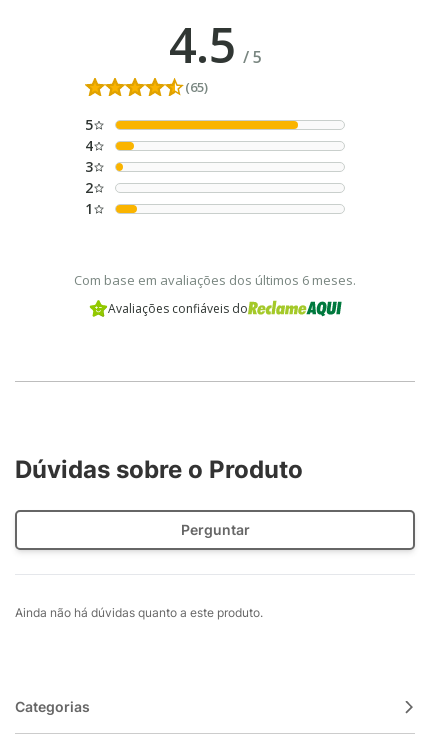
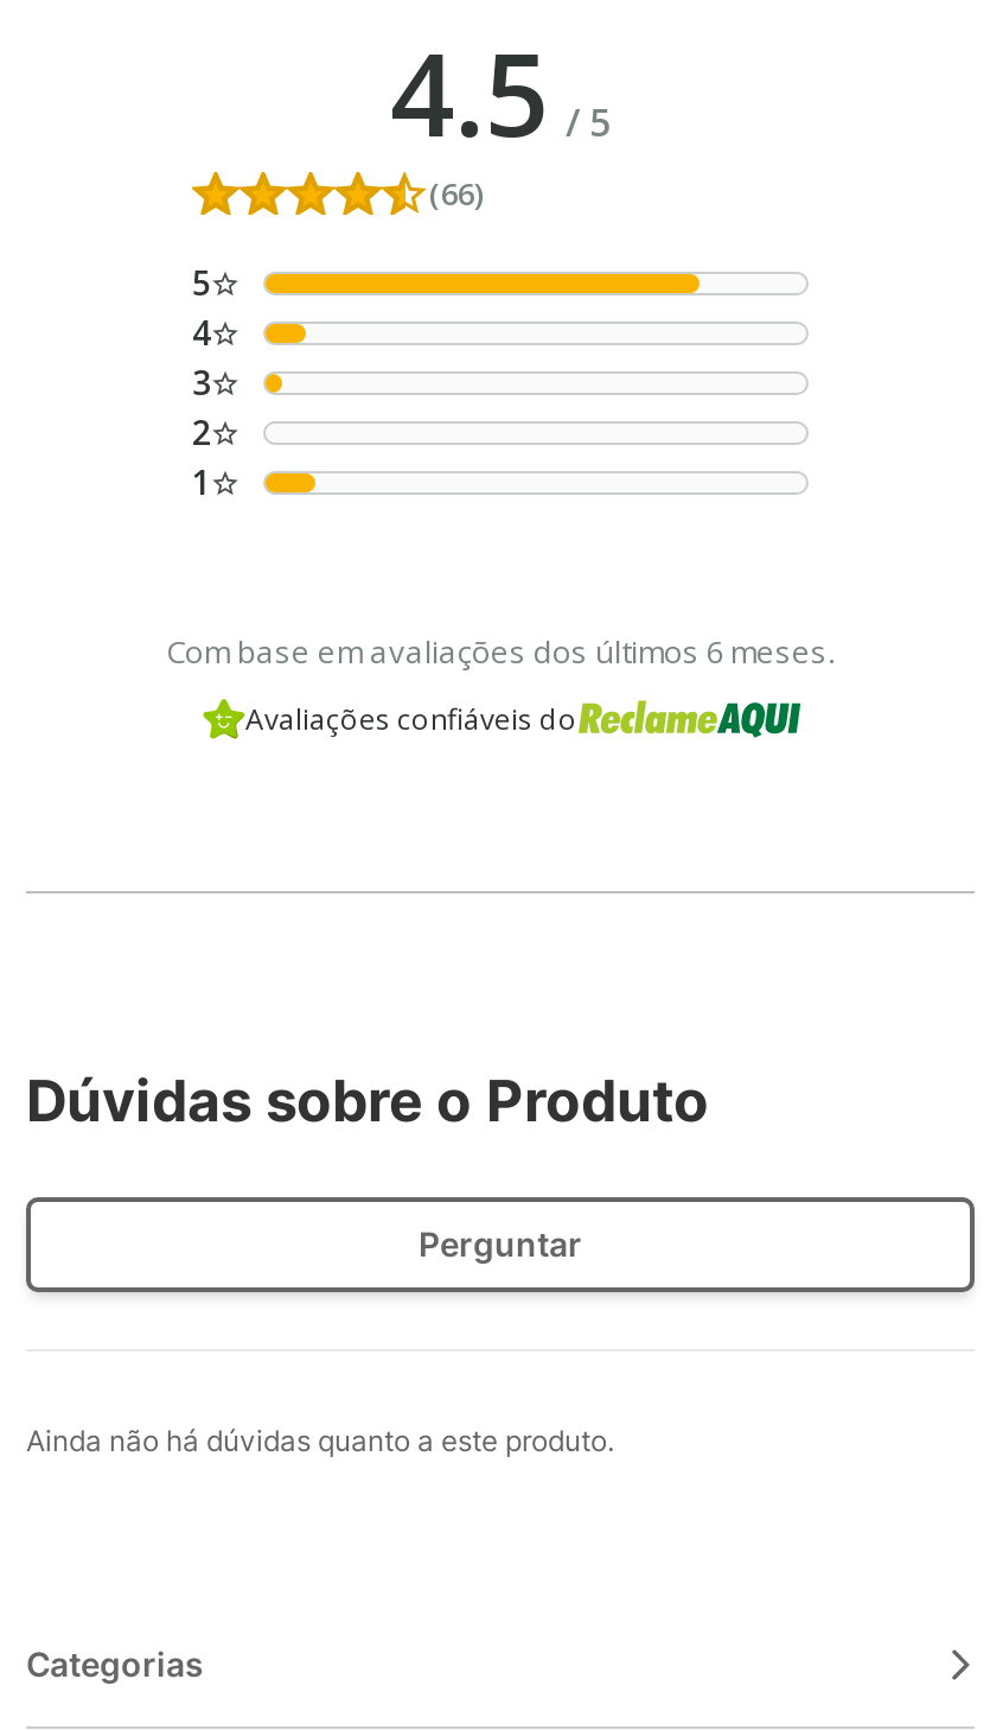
[185,78,208,96] (65) -> [429,172,484,215] (66)

